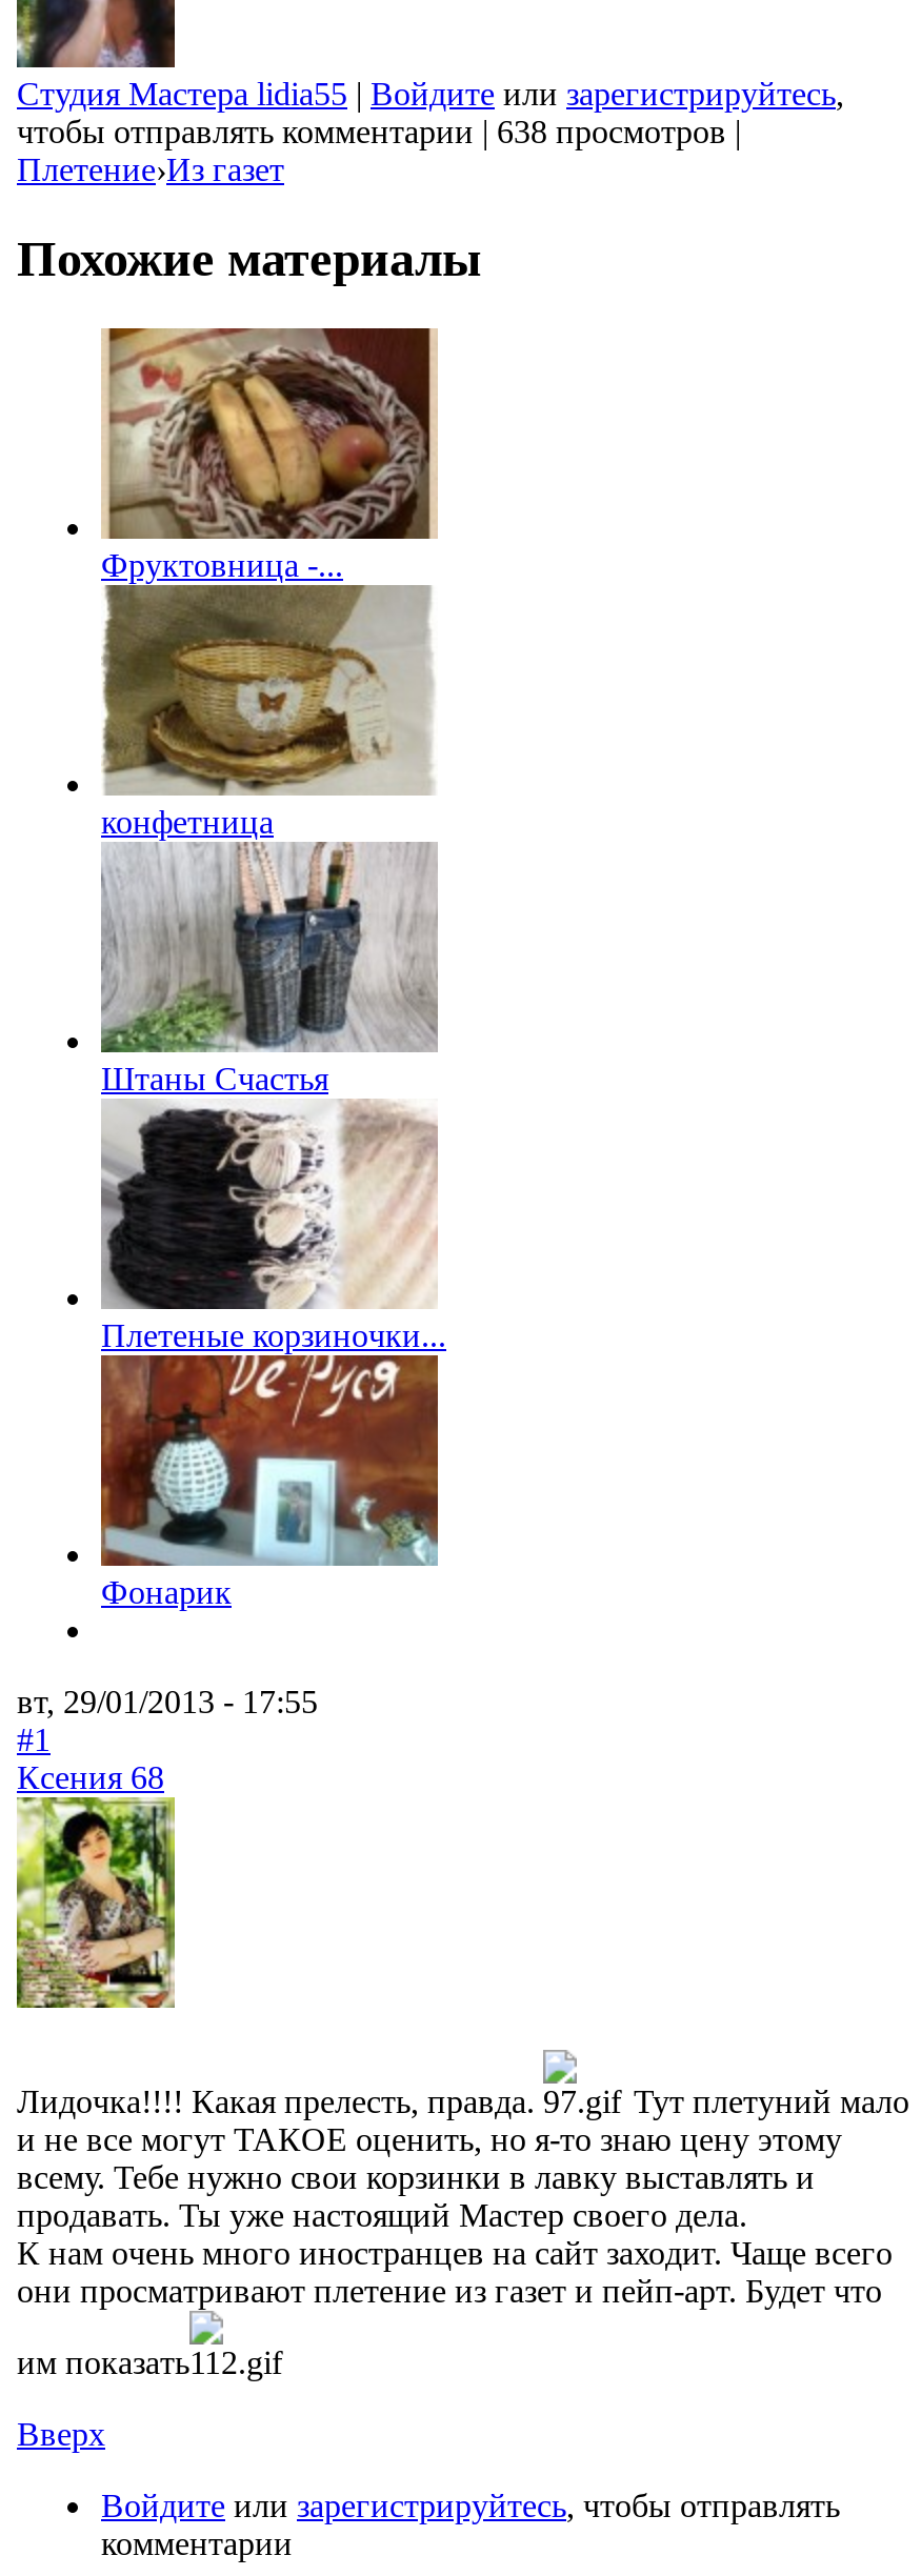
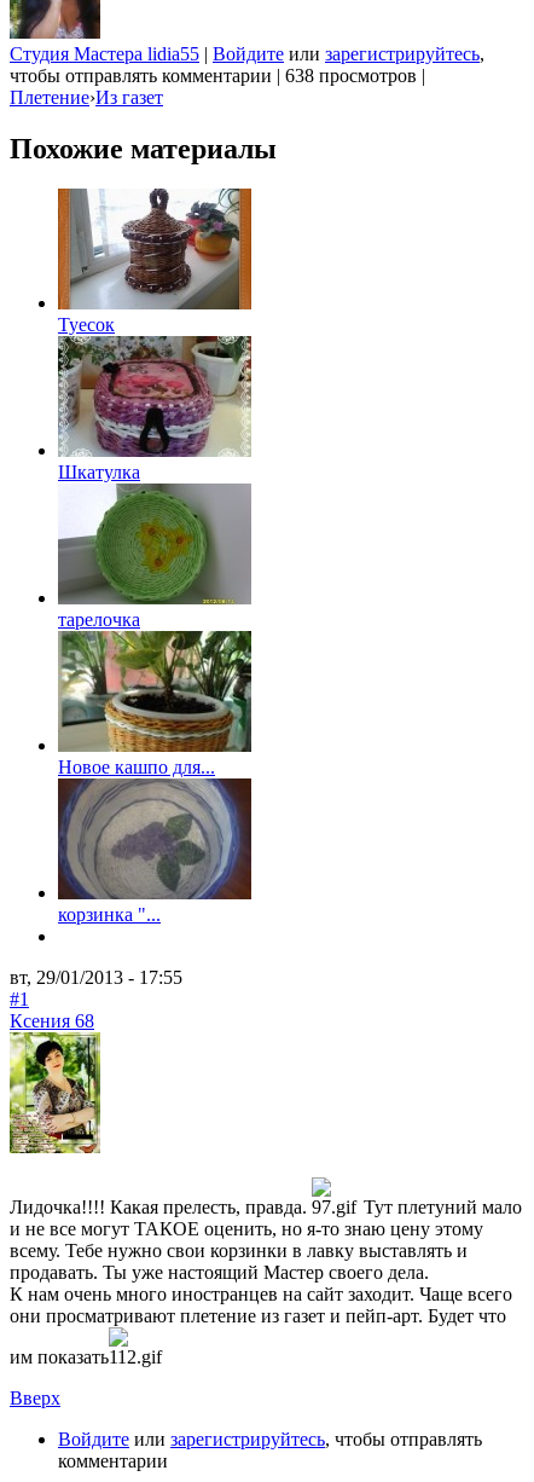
[101,326,436,584] [image] | Фруктовница -... -> [58,187,251,335] [image] | Туесок
[101,585,438,841] [image] | конфетница -> [57,335,253,483] [image] | Шкатулка
[101,842,434,1097] [image] | Штаны Счастья -> [58,484,250,630] [image] | тарелочка
[101,1099,446,1354] [image] | Плетеные корзиночки... -> [58,630,253,778] [image] | Новое кашпо для...
[99,1370,440,1611] [image] | Фонарик -> [57,787,253,925] [image] | корзинка "...

